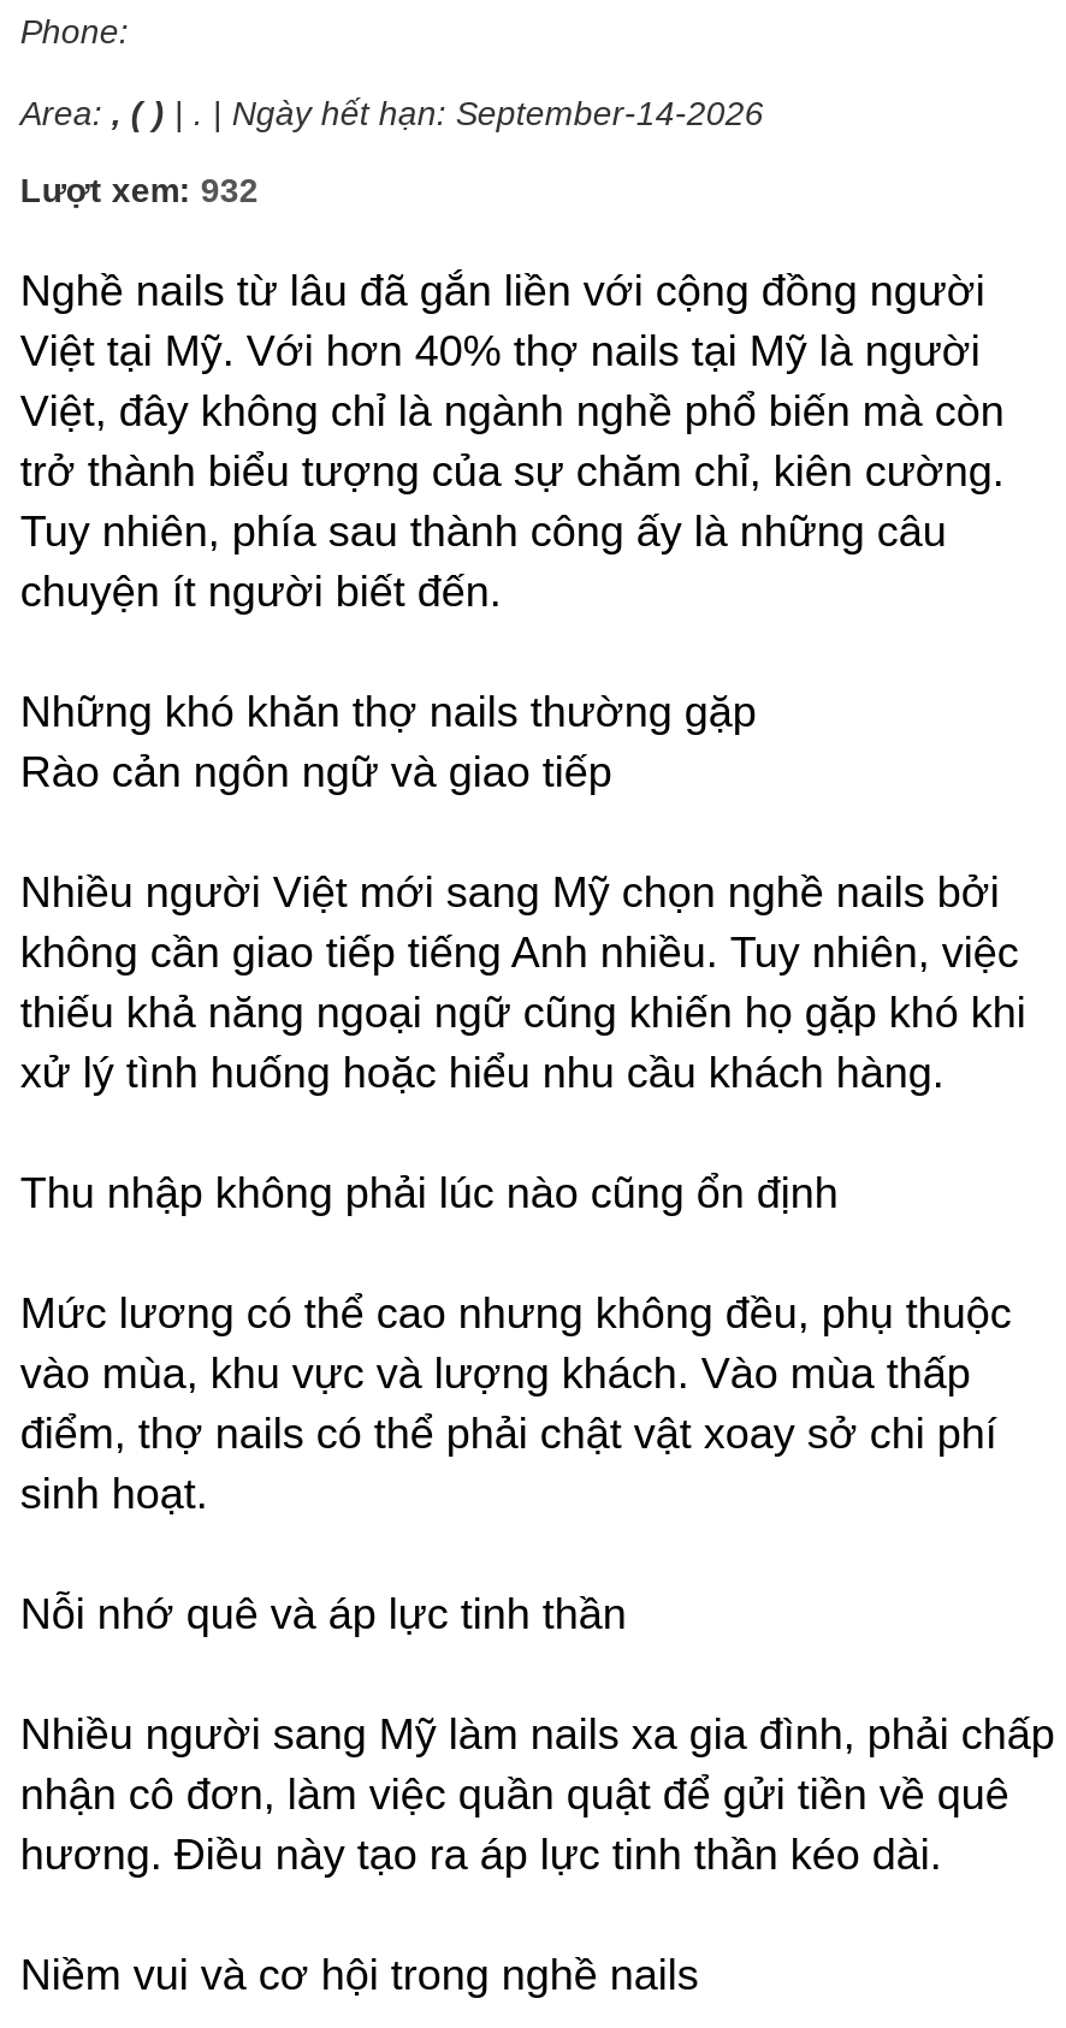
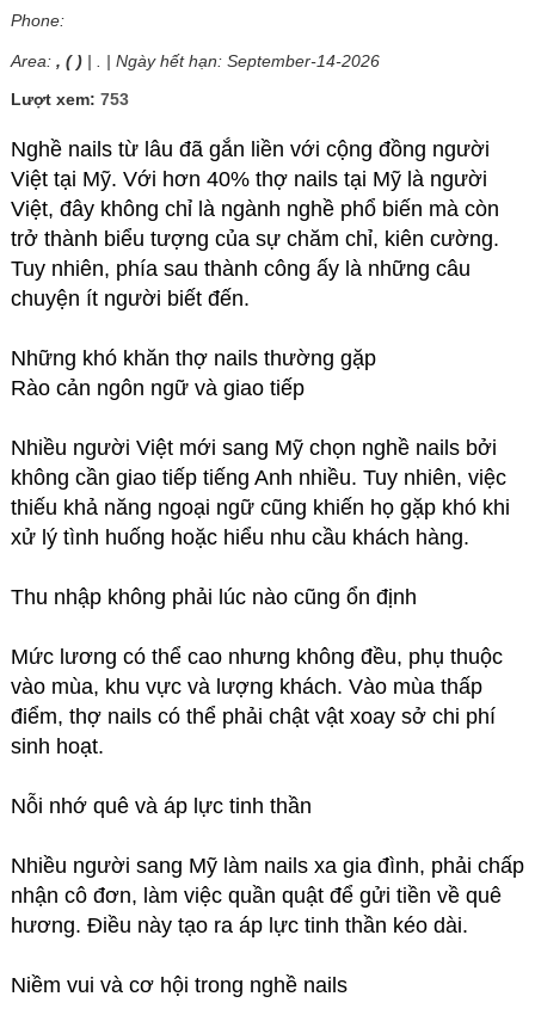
[20,171,258,209] Lượt xem: 932 -> [11,90,129,109] Lượt xem: 753

